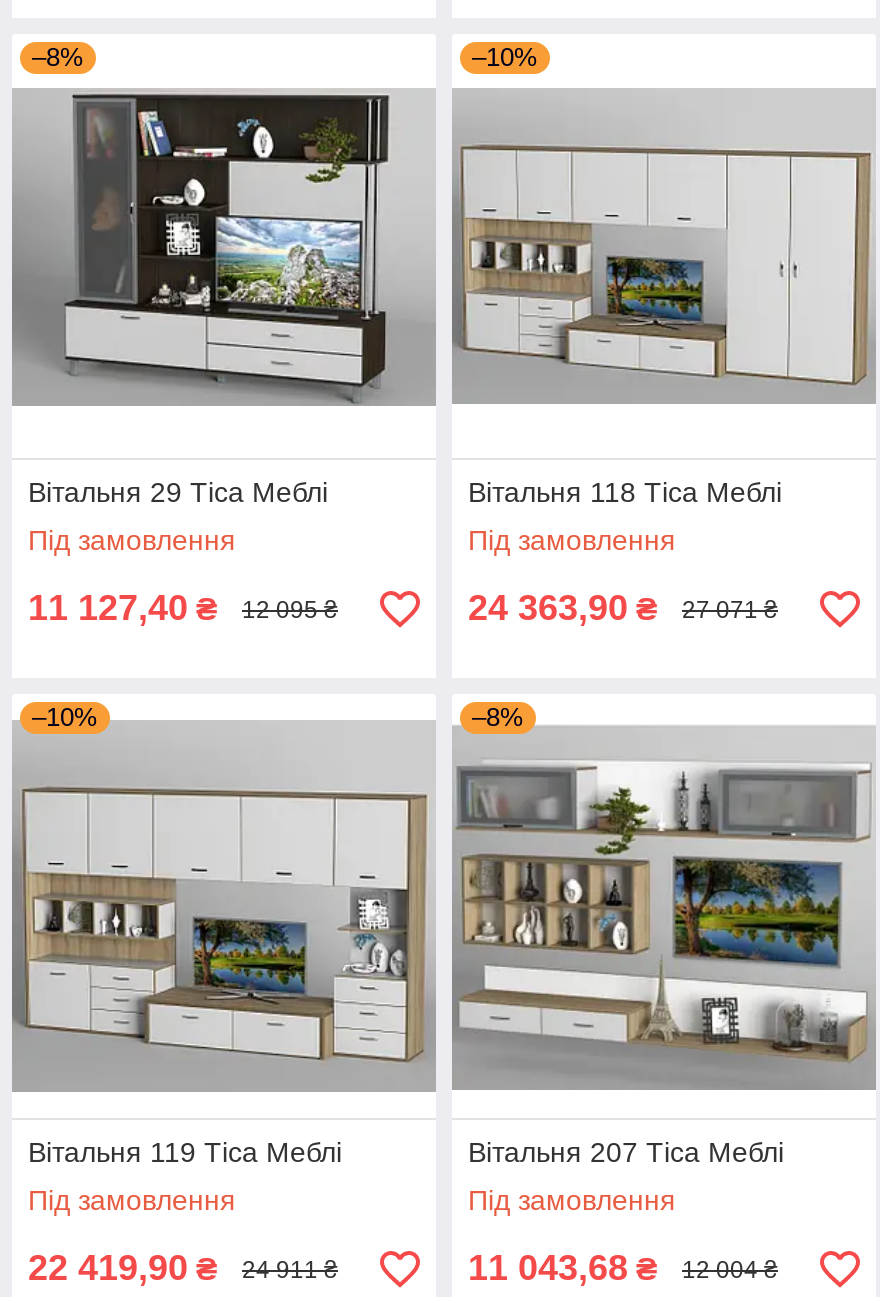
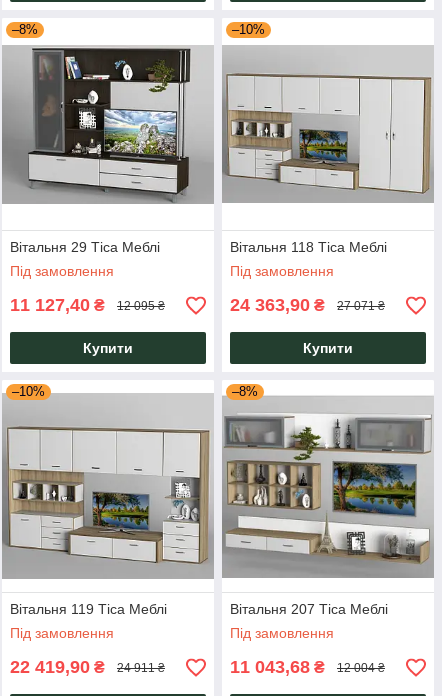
none -> [83,340,133,356] Купити
none -> [303,340,353,356] Купити

